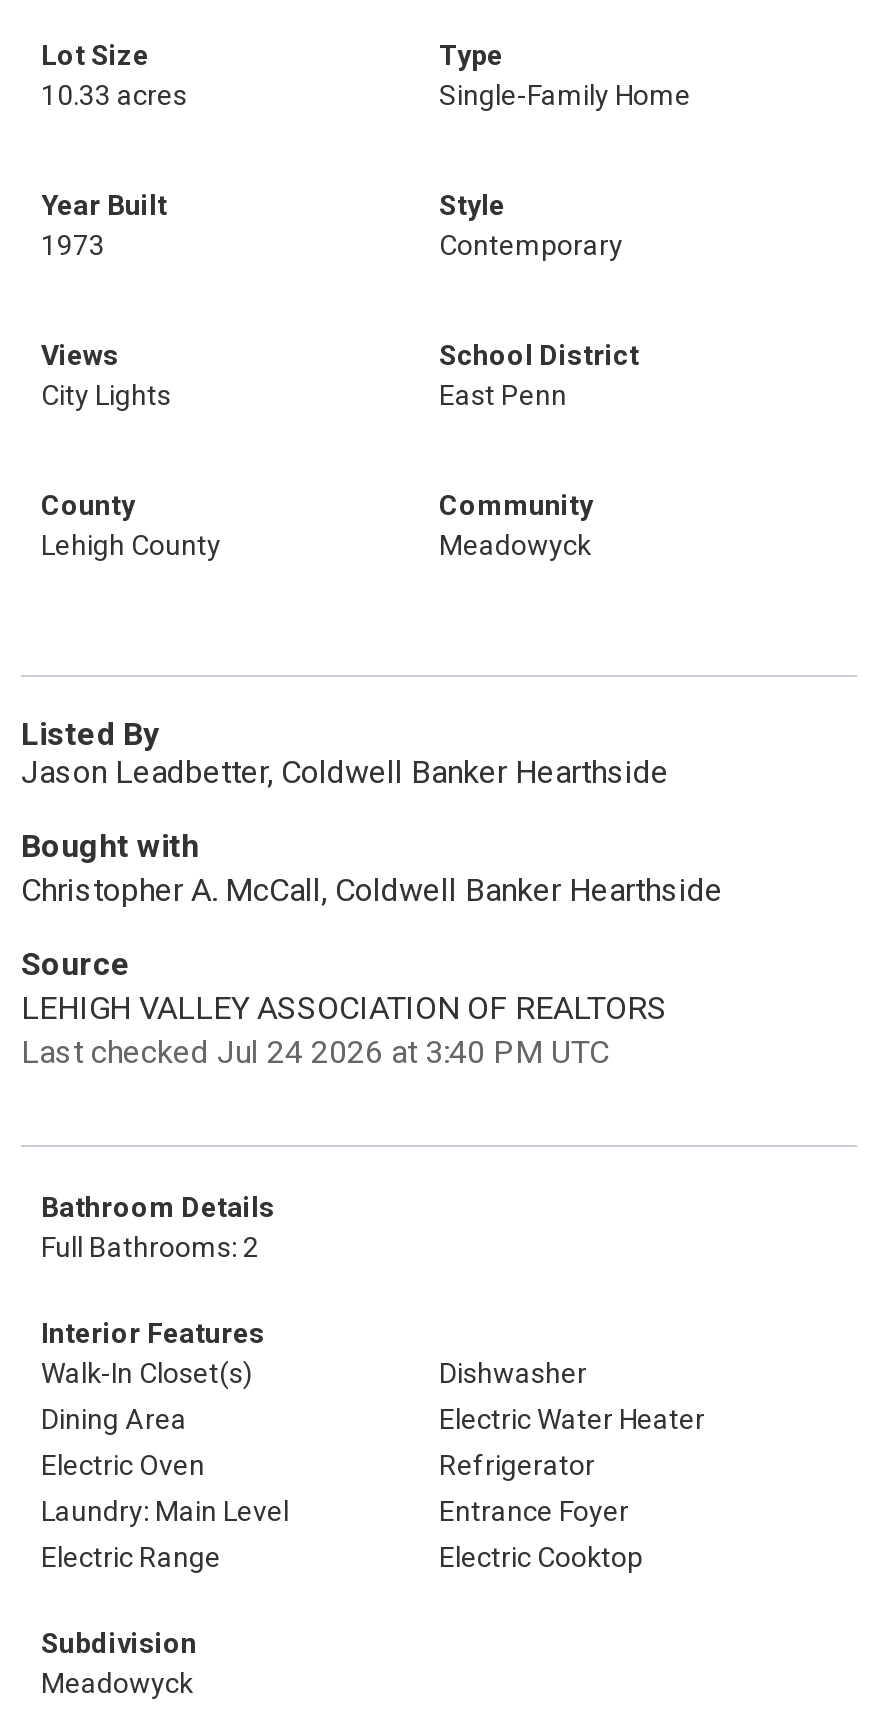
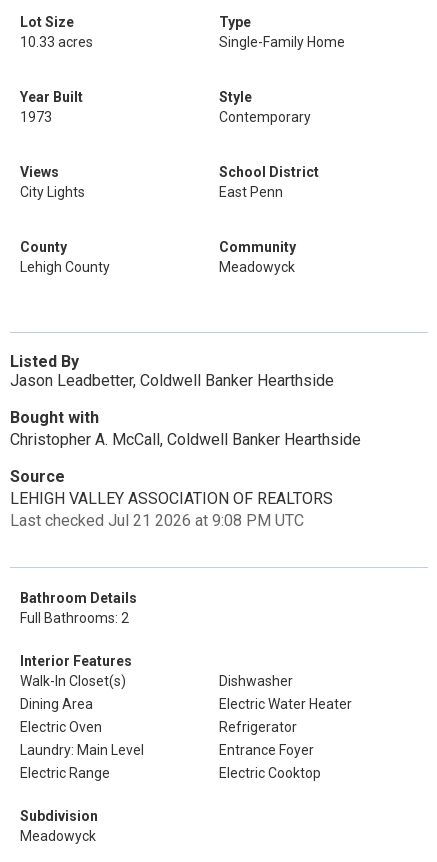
[21,1033,609,1071] Last checked Jul 24 2026 at 3:40 PM UTC -> [10,511,304,530] Last checked Jul 21 2026 at 9:08 PM UTC

